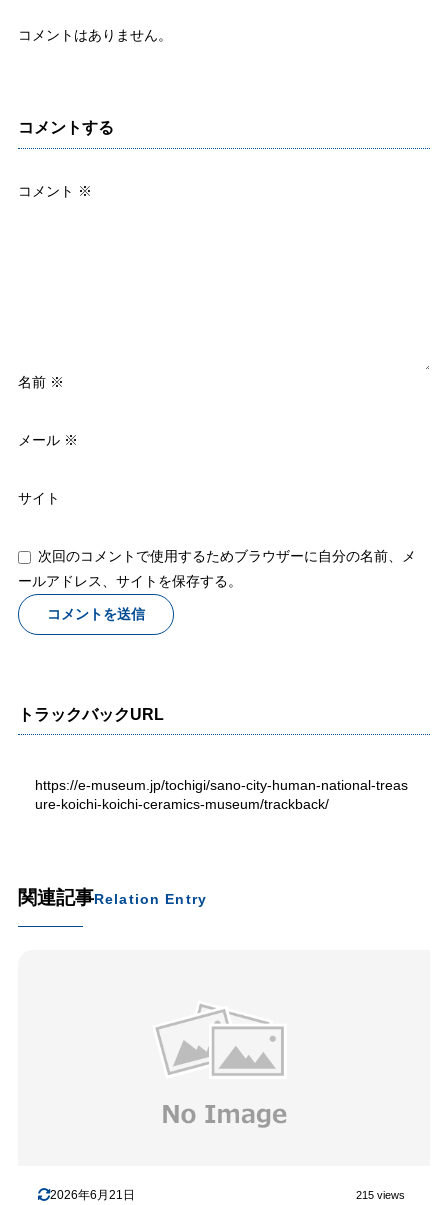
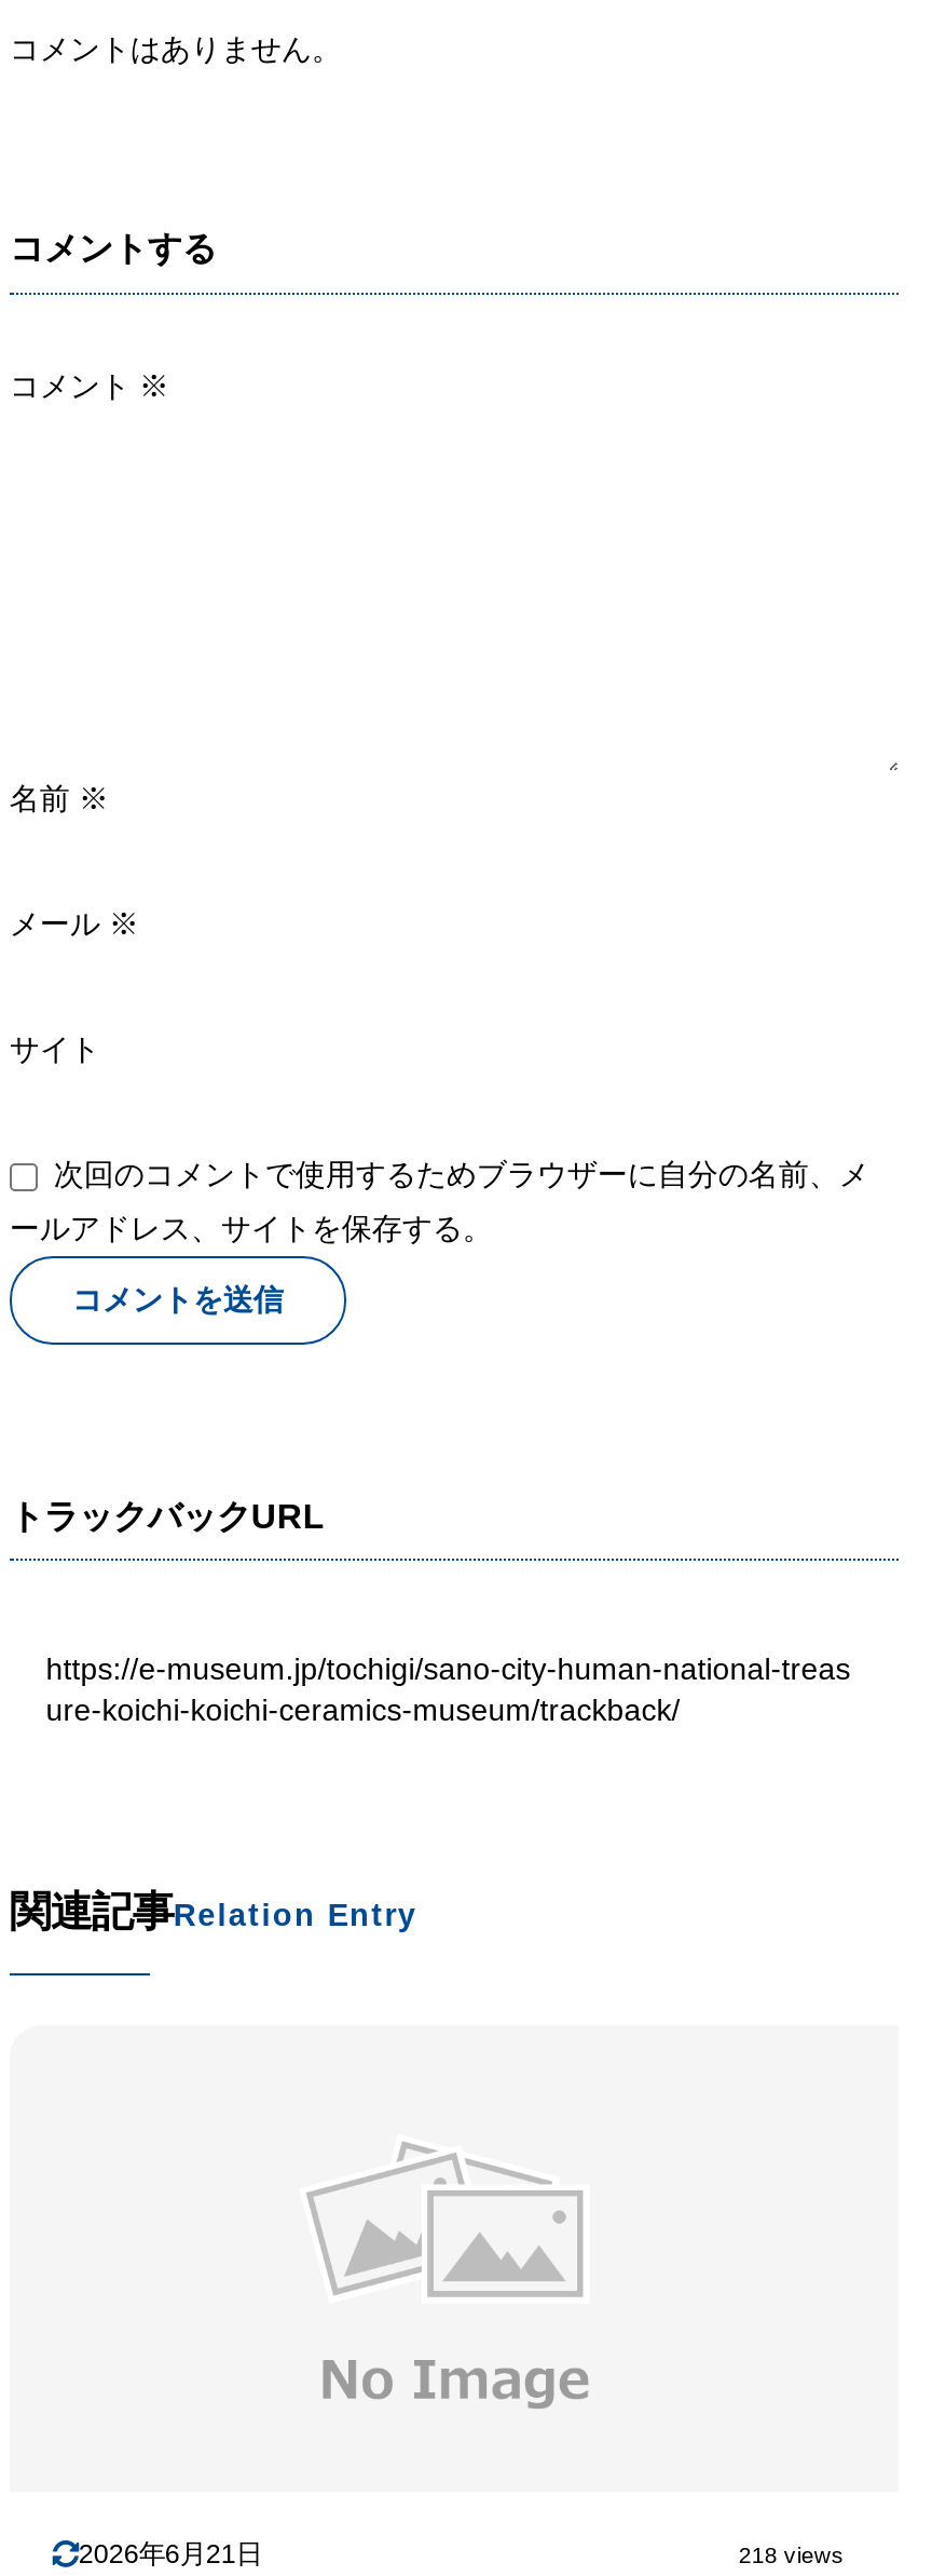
[356,1189,405,1201] 215 views -> [738,2542,844,2568] 218 views

